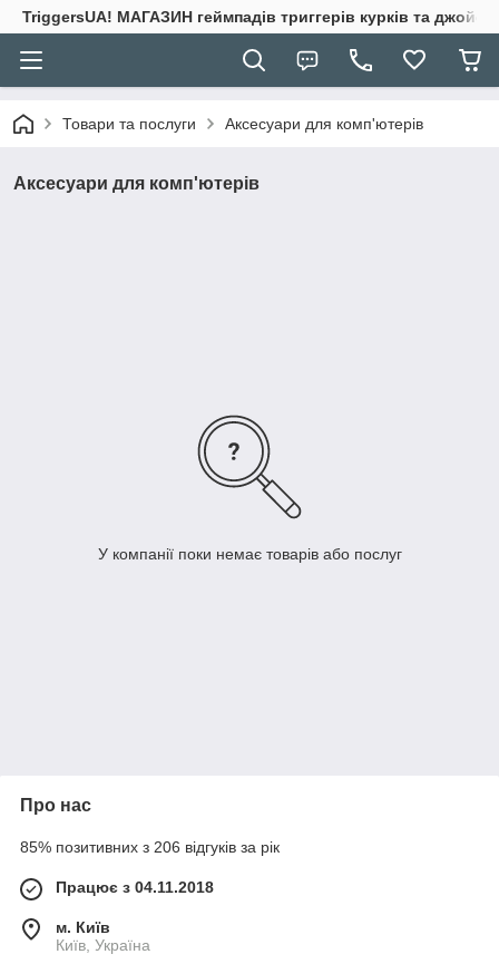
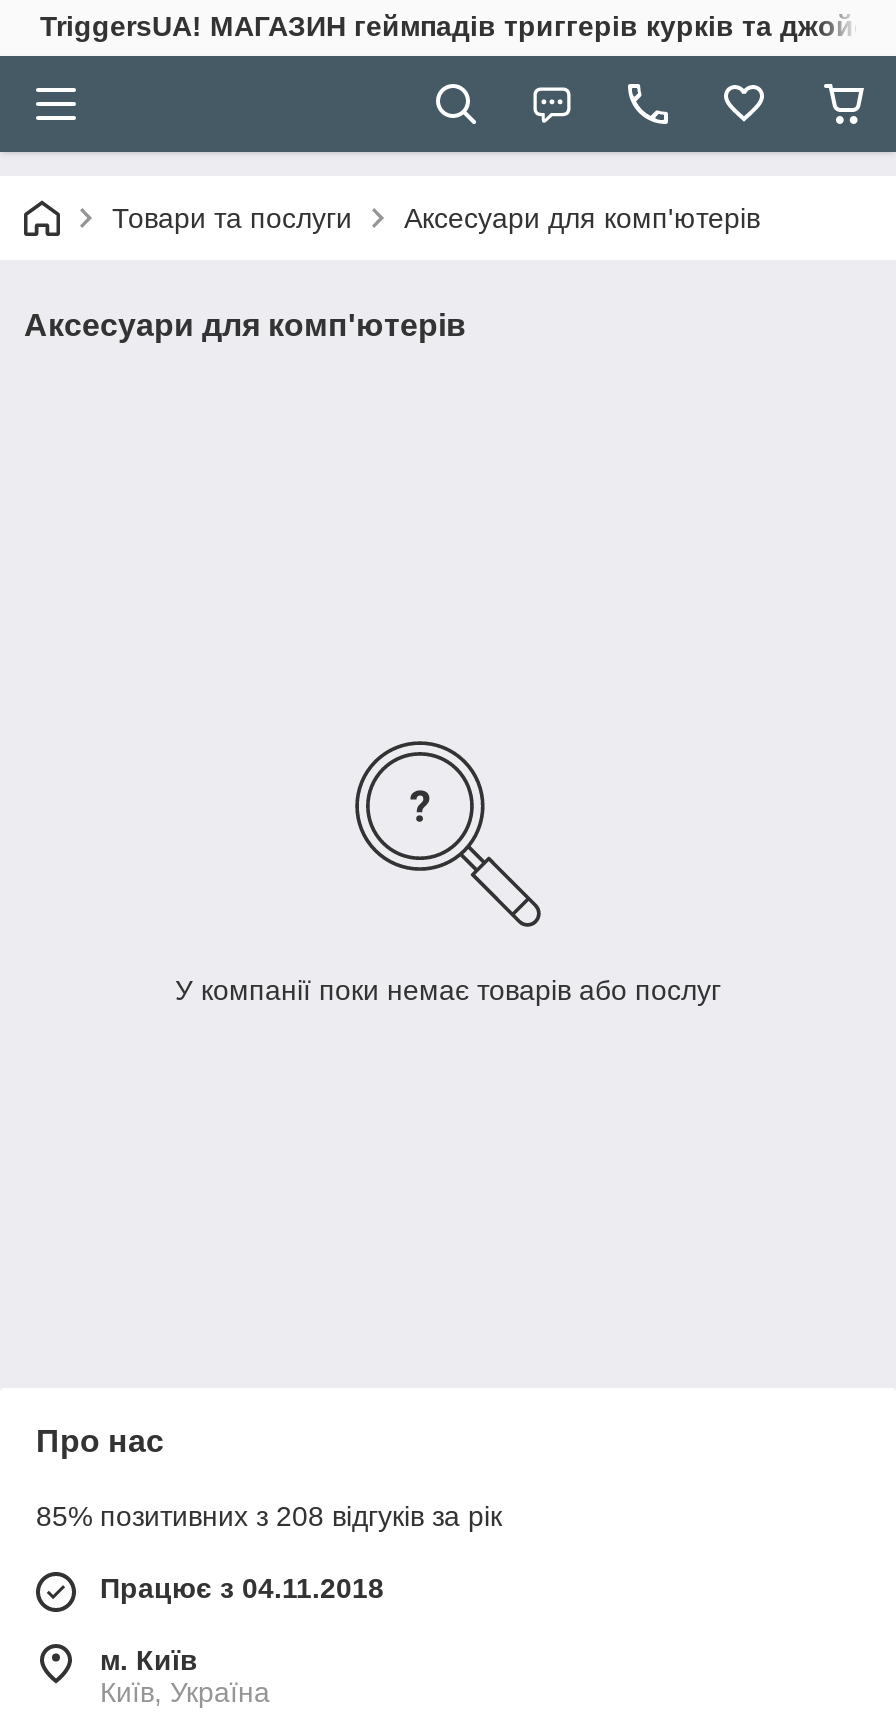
[20,839,280,856] 85% позитивних з 206 відгуків за рік -> [36,1501,502,1533] 85% позитивних з 208 відгуків за рік

